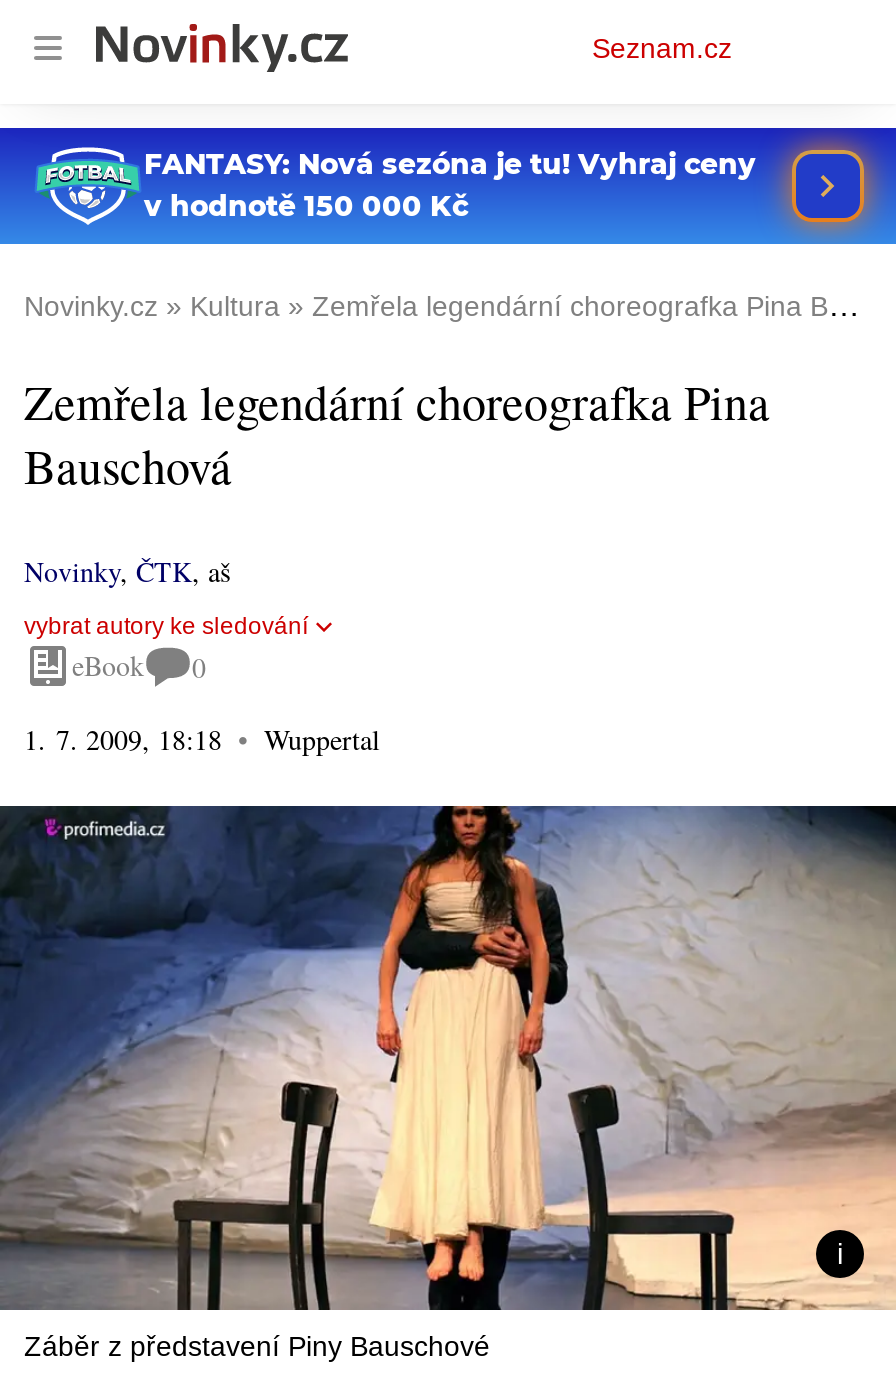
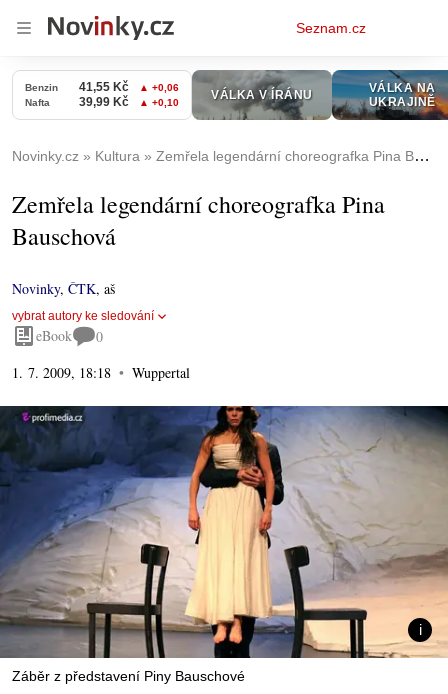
[6,126,890,246] [image] -> [3,68,445,125] [image]

